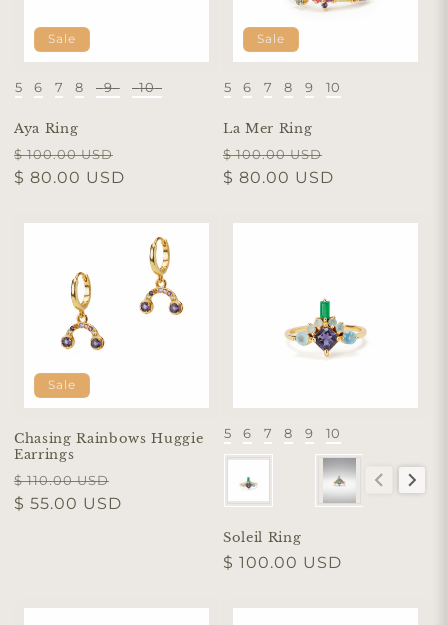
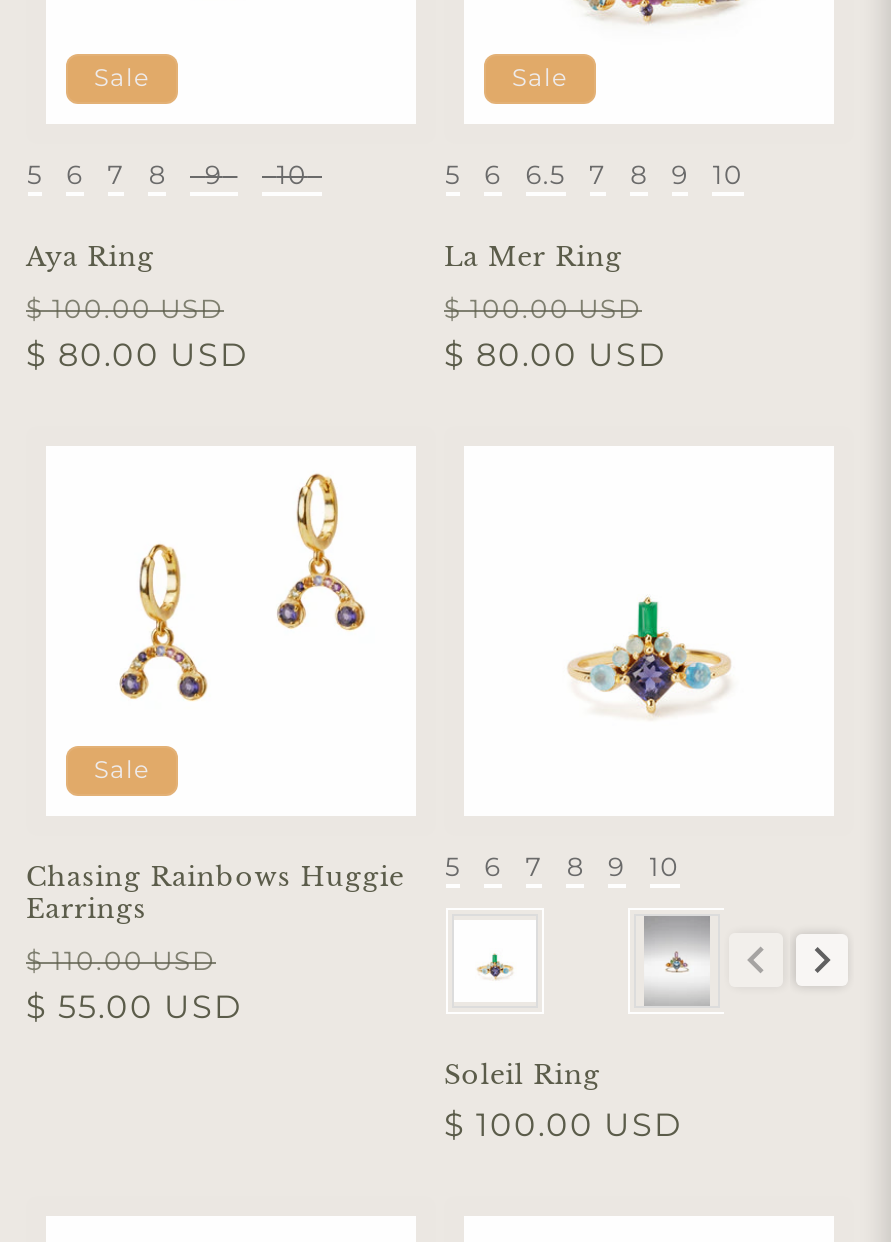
none -> [525,157,565,189] 6.5

